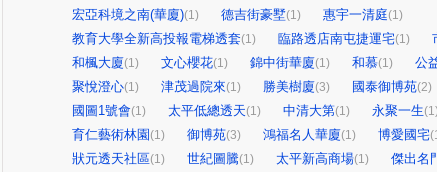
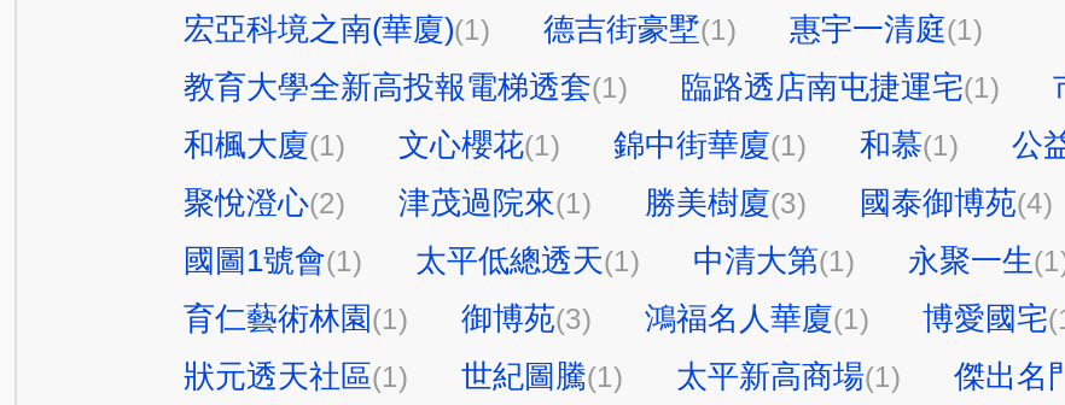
[72,79,139,94] 聚悅澄心(1) -> [184,184,345,221] 聚悅澄心(2)
[352,79,432,94] 國泰御博苑(2) -> [860,184,1053,221] 國泰御博苑(4)

